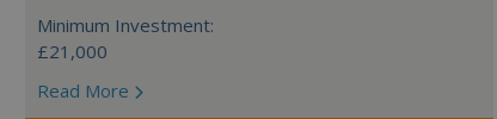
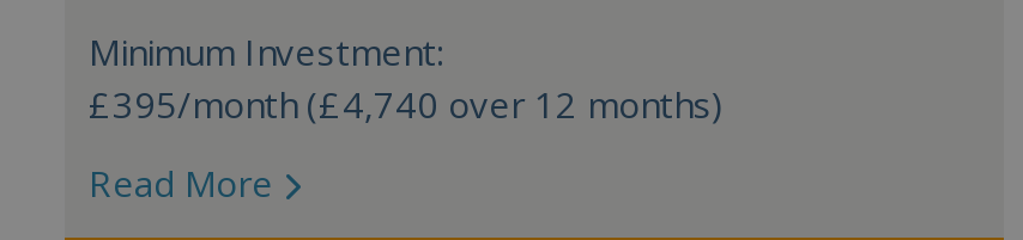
[37,39,108,63] £21,000 -> [89,79,733,127] £395/month (£4,740 over 12 months)

